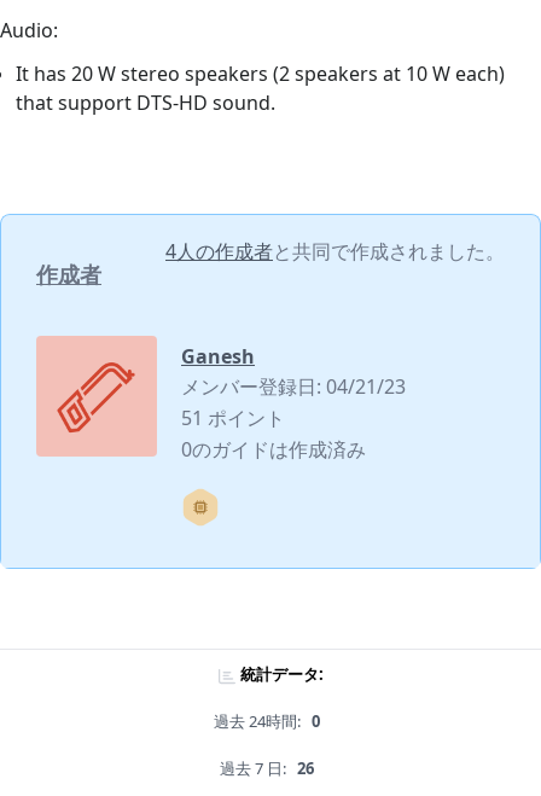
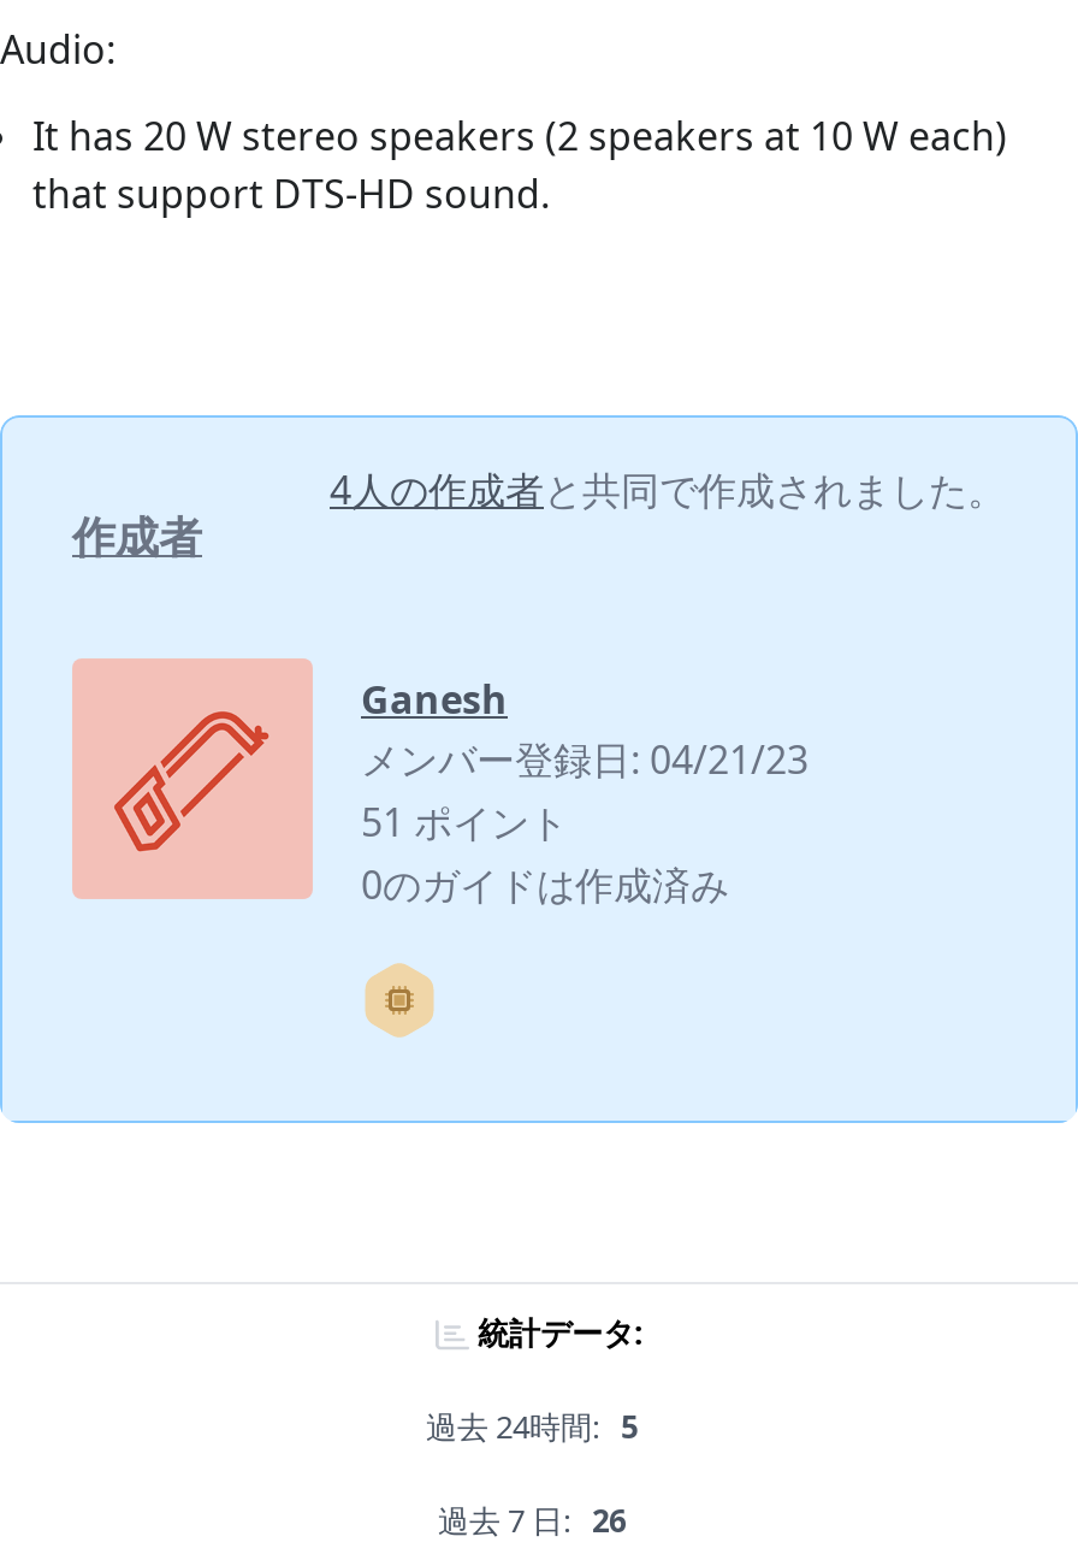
[214,711,320,733] 過去 24時間: 0 -> [426,1406,638,1449] 過去 24時間: 5

